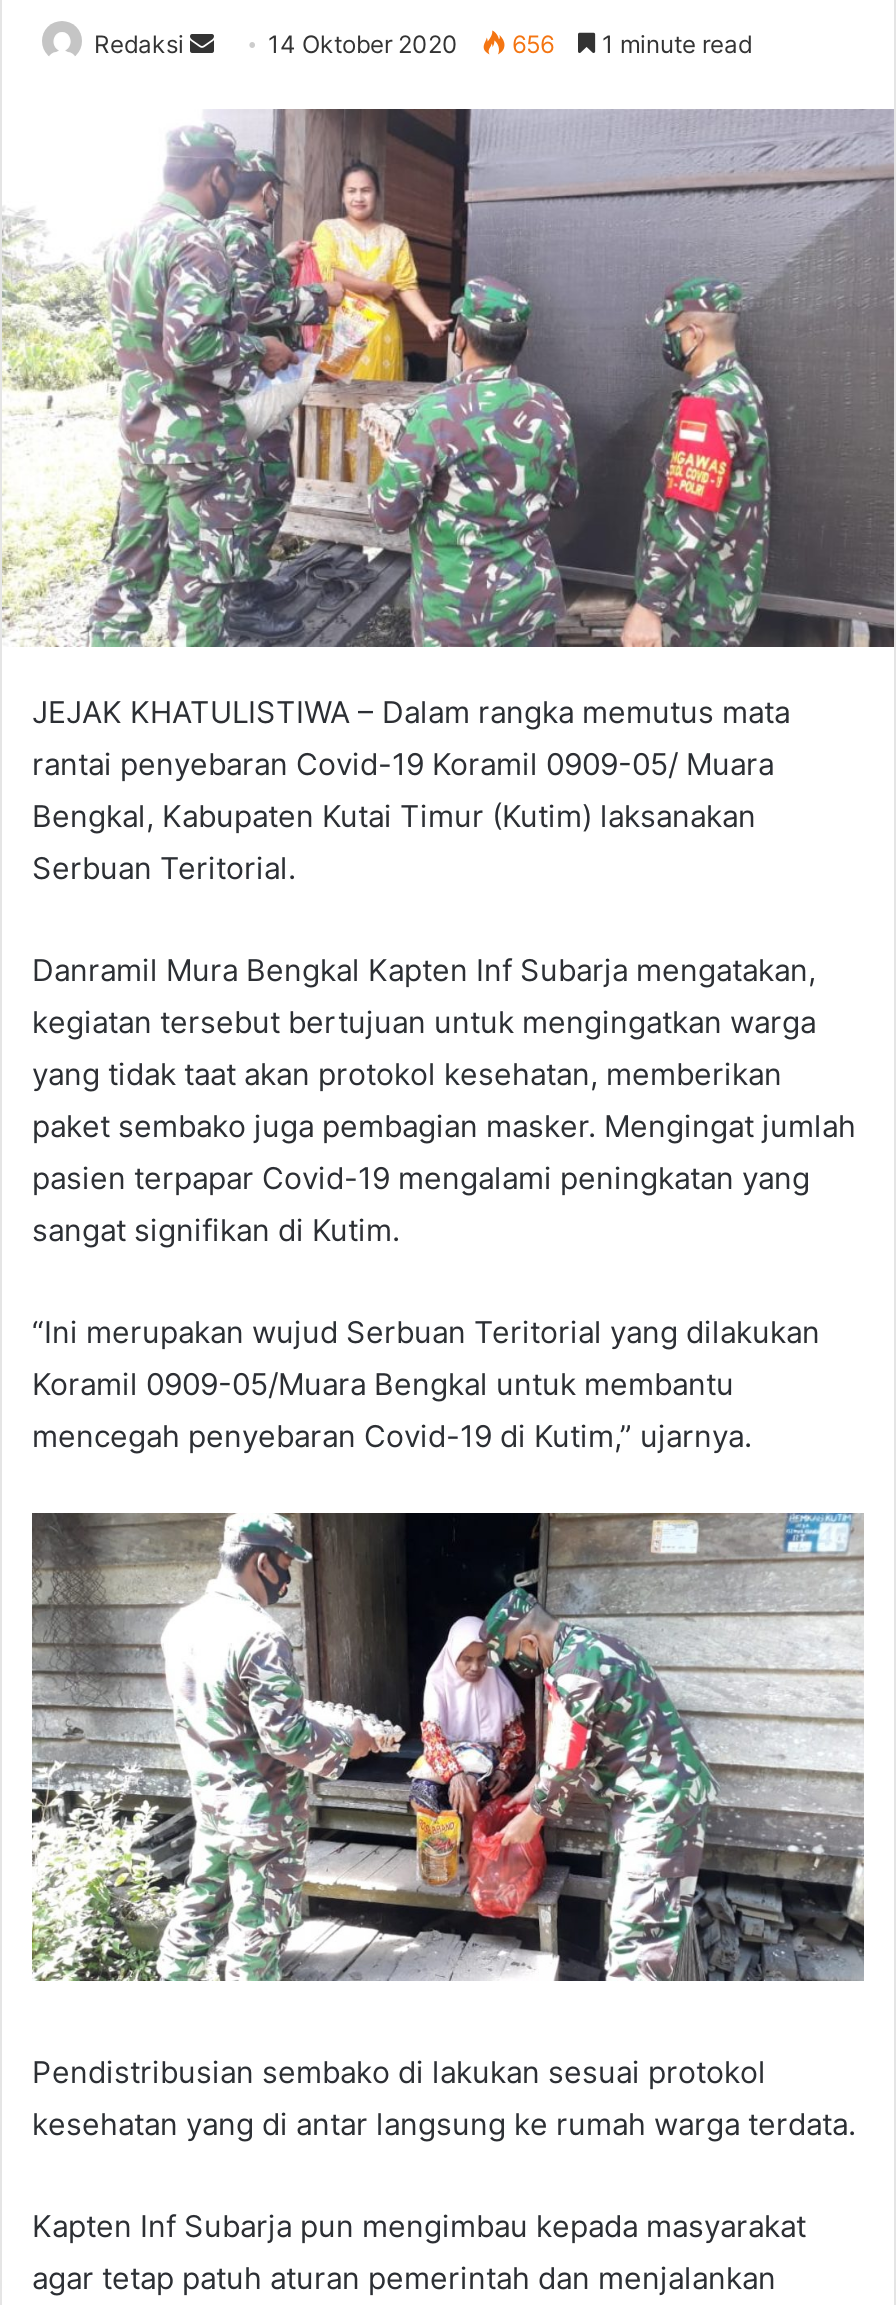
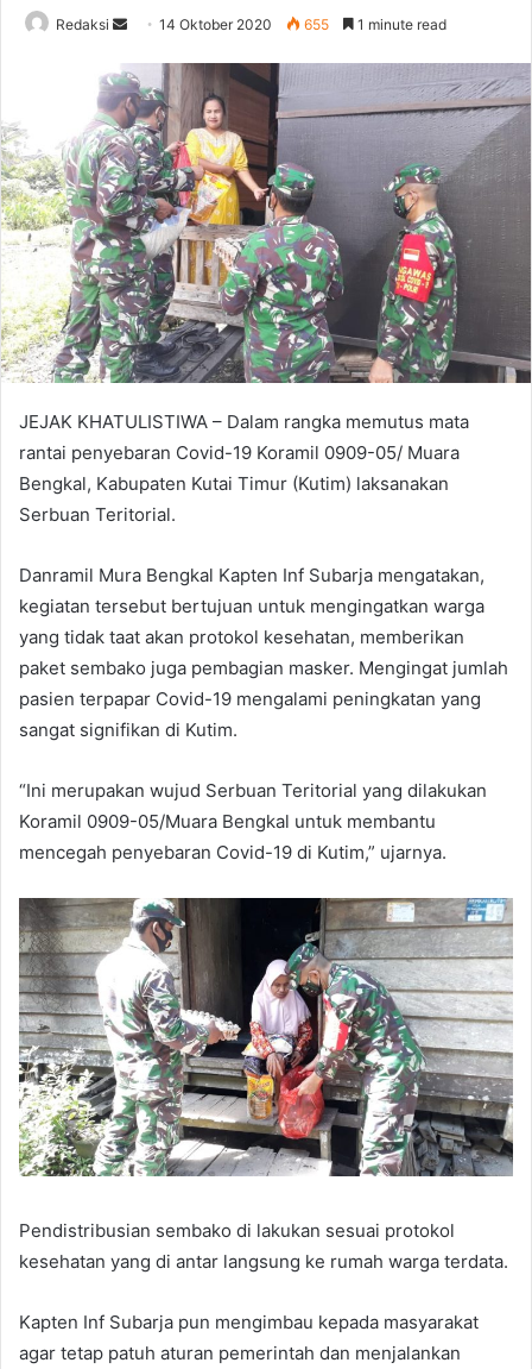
[506,29,554,59] 656 -> [300,15,329,33] 655

